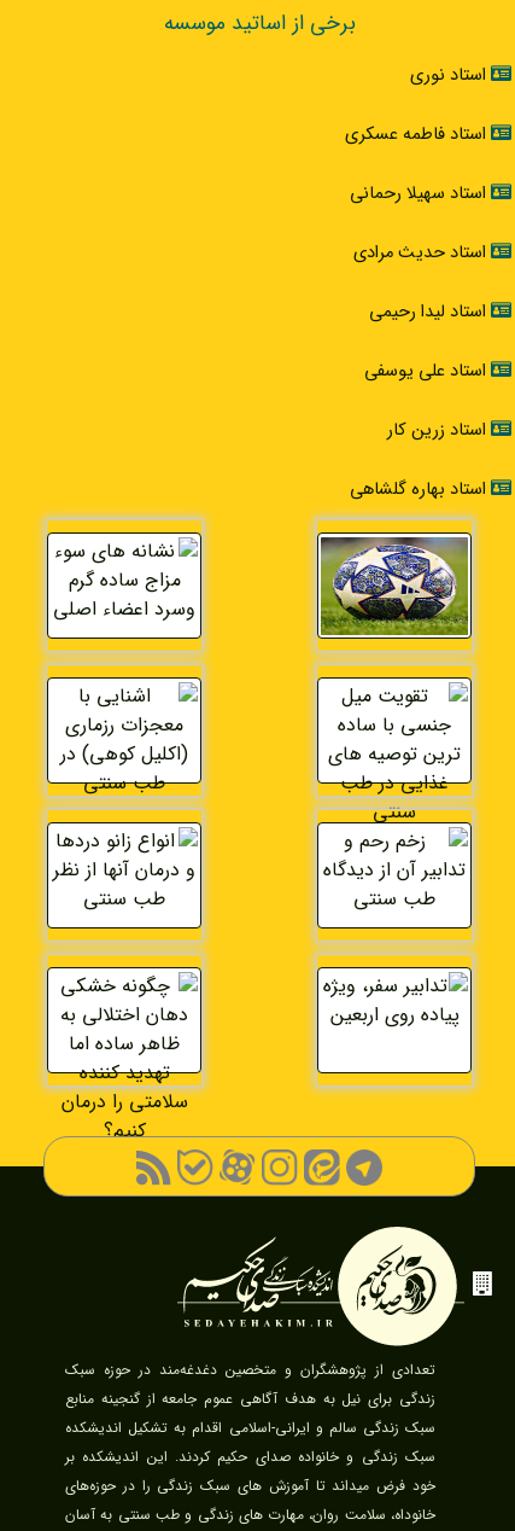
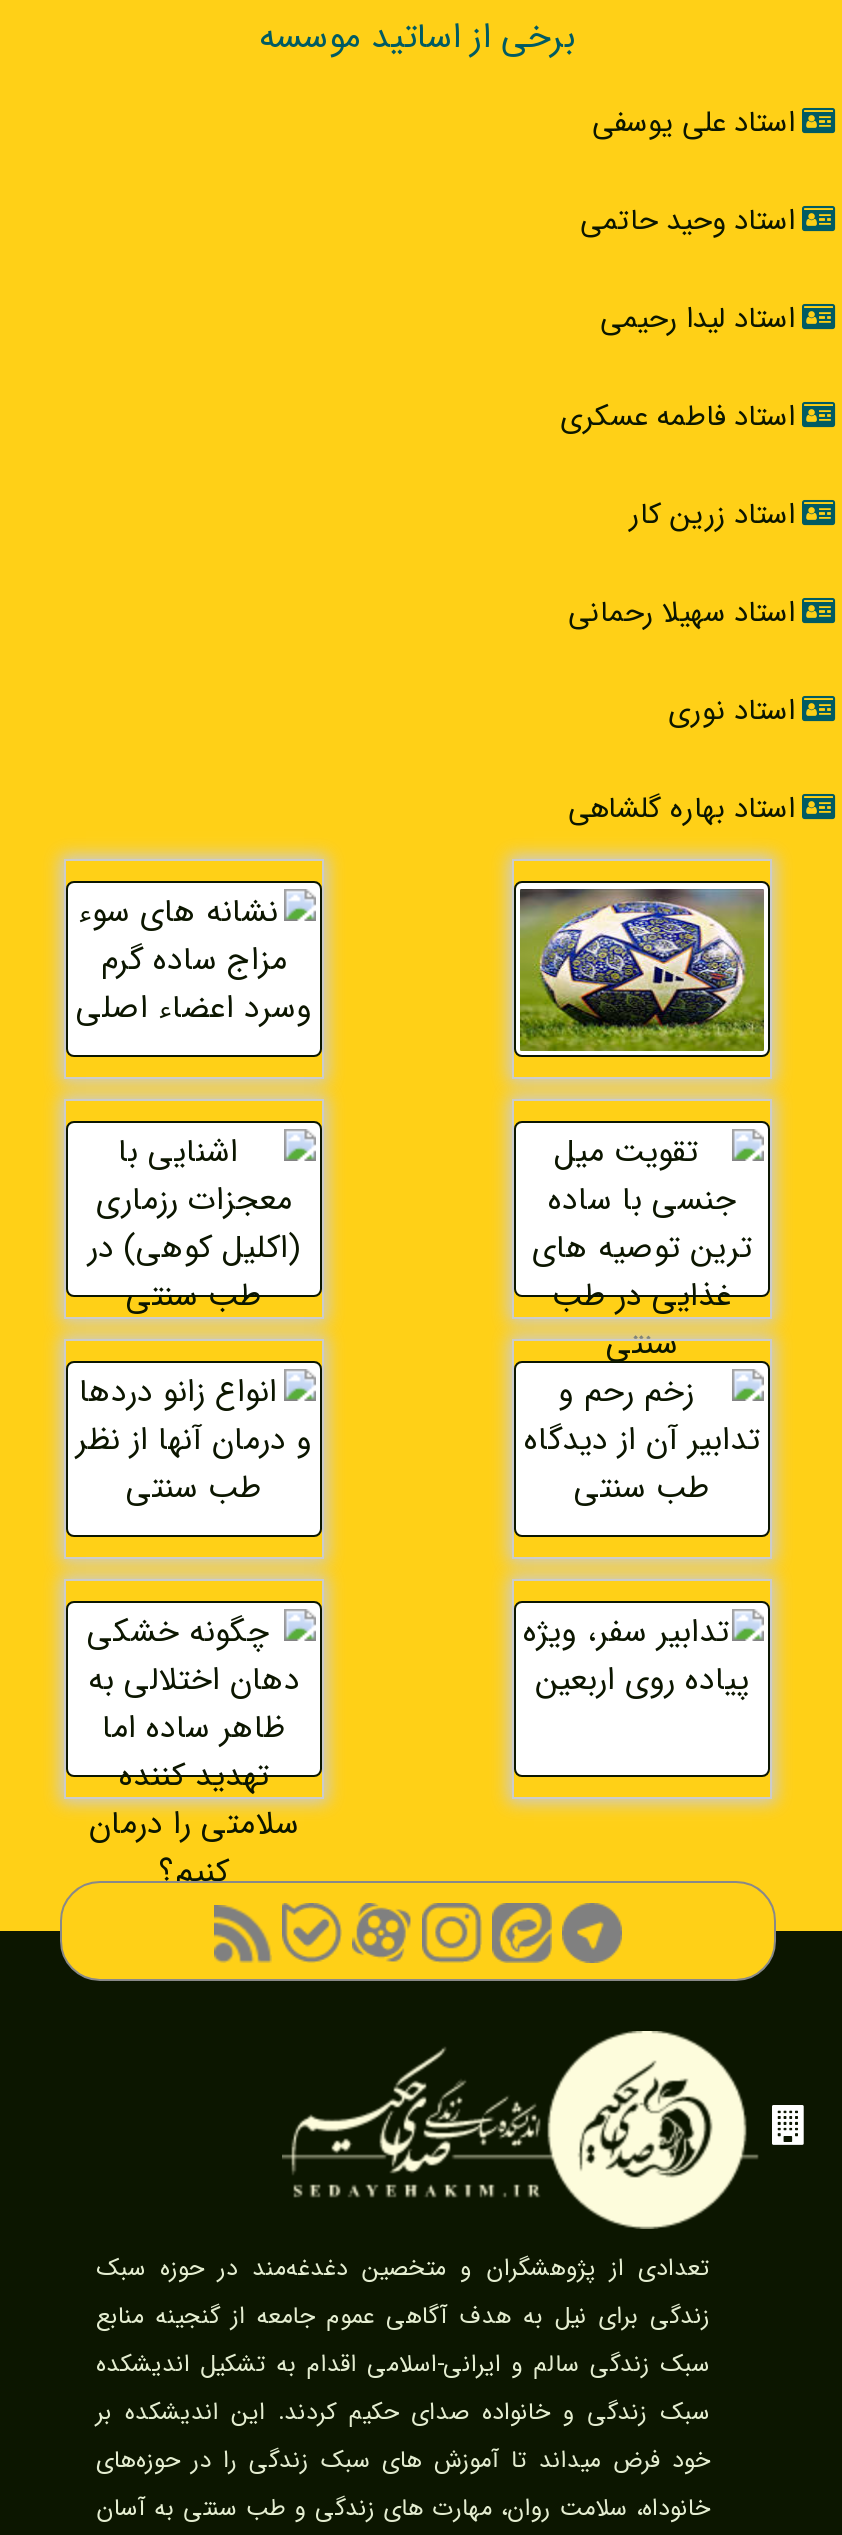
none -> [580,200,794,246] استاد وحید حاتمی
moved [410,62,486,90] -> [668,690,794,736]: استاد نوری
moved [345,121,486,208] -> [560,396,794,638]: استاد فاطمه عسکری | استاد سهیلا رحمانی
[353,239,486,267] استاد حدیث مرادی -> none
moved [364,299,486,445] -> [592,102,794,540]: استاد لیدا رحیمی | استاد علی یوسفی | استاد زرین کار

